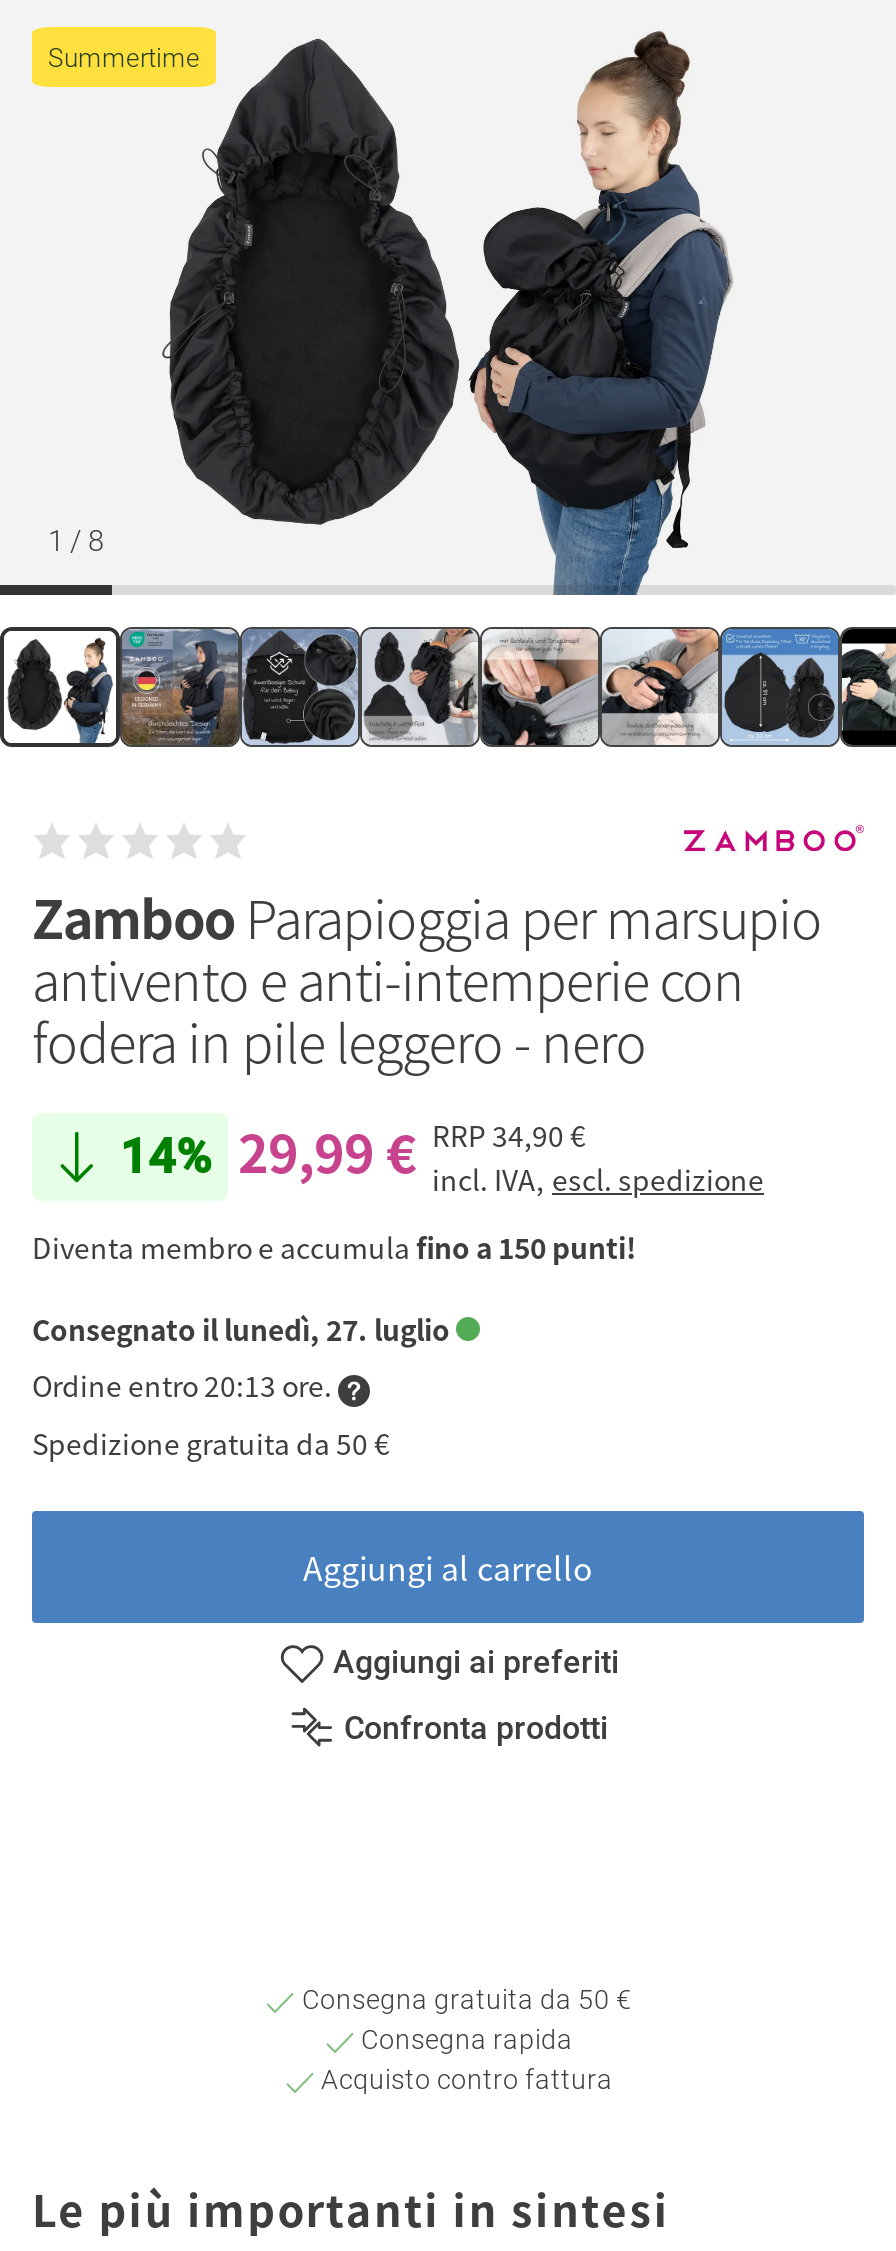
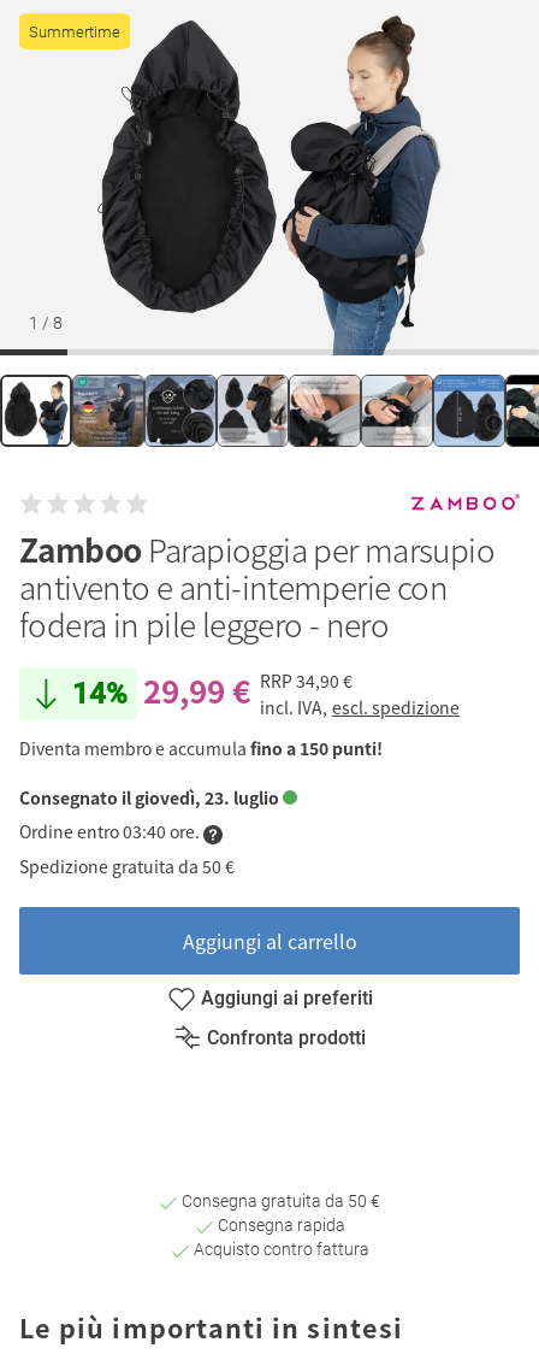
[32,1310,450,1350] Consegnato il lunedì, 27. luglio -> [19,786,279,810] Consegnato il giovedì, 23. luglio
[32,1366,338,1406] Ordine entro 20:13 ore. -> [19,820,203,844] Ordine entro 03:40 ore.

